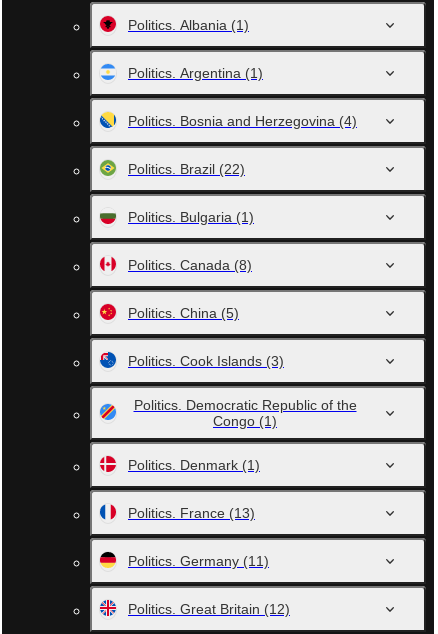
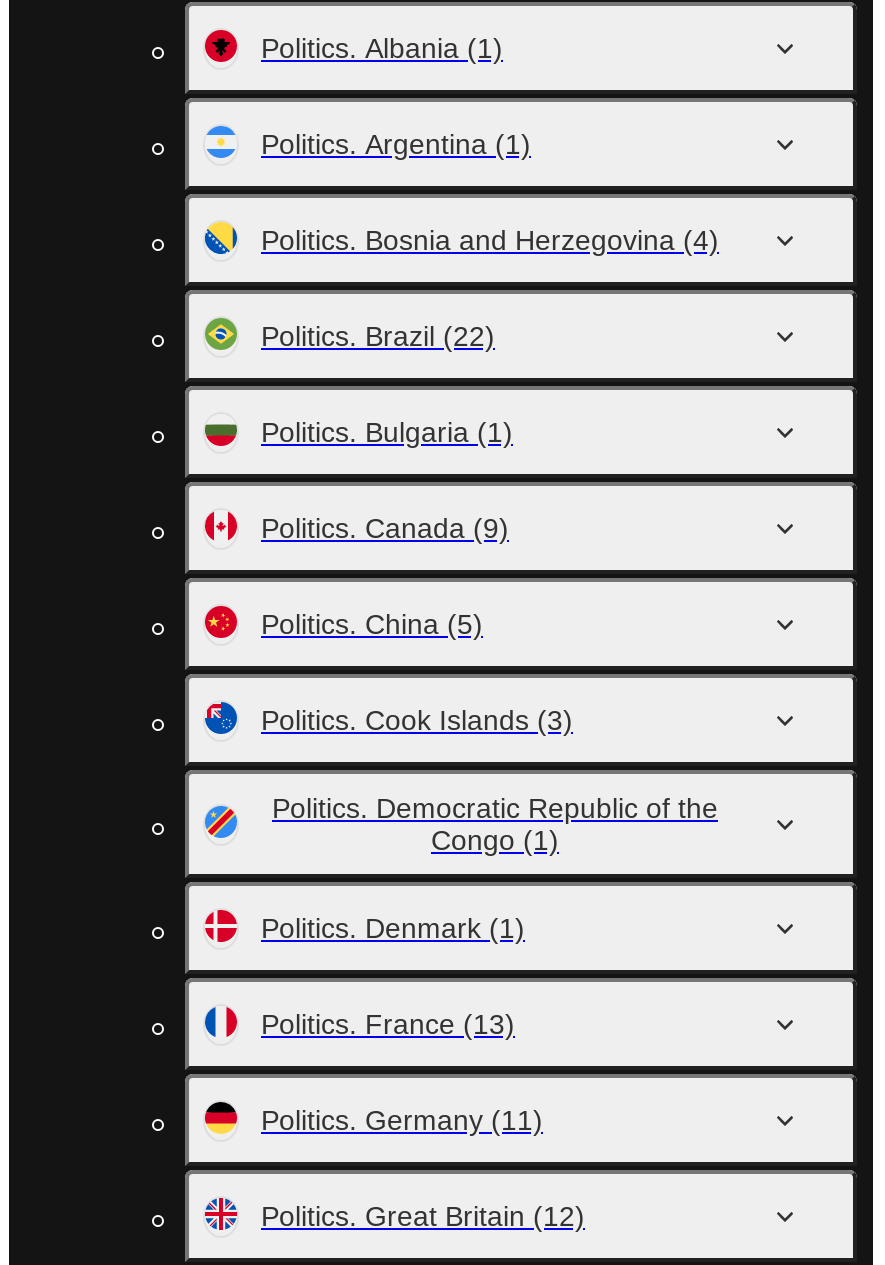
[128,257,252,273] Politics. Canada (8) -> [261,512,509,544] Politics. Canada (9)

